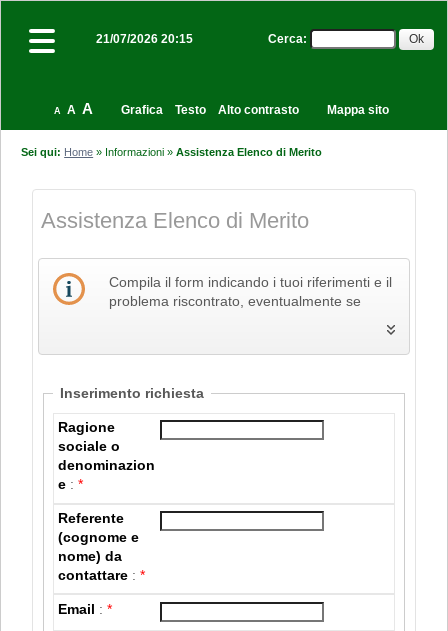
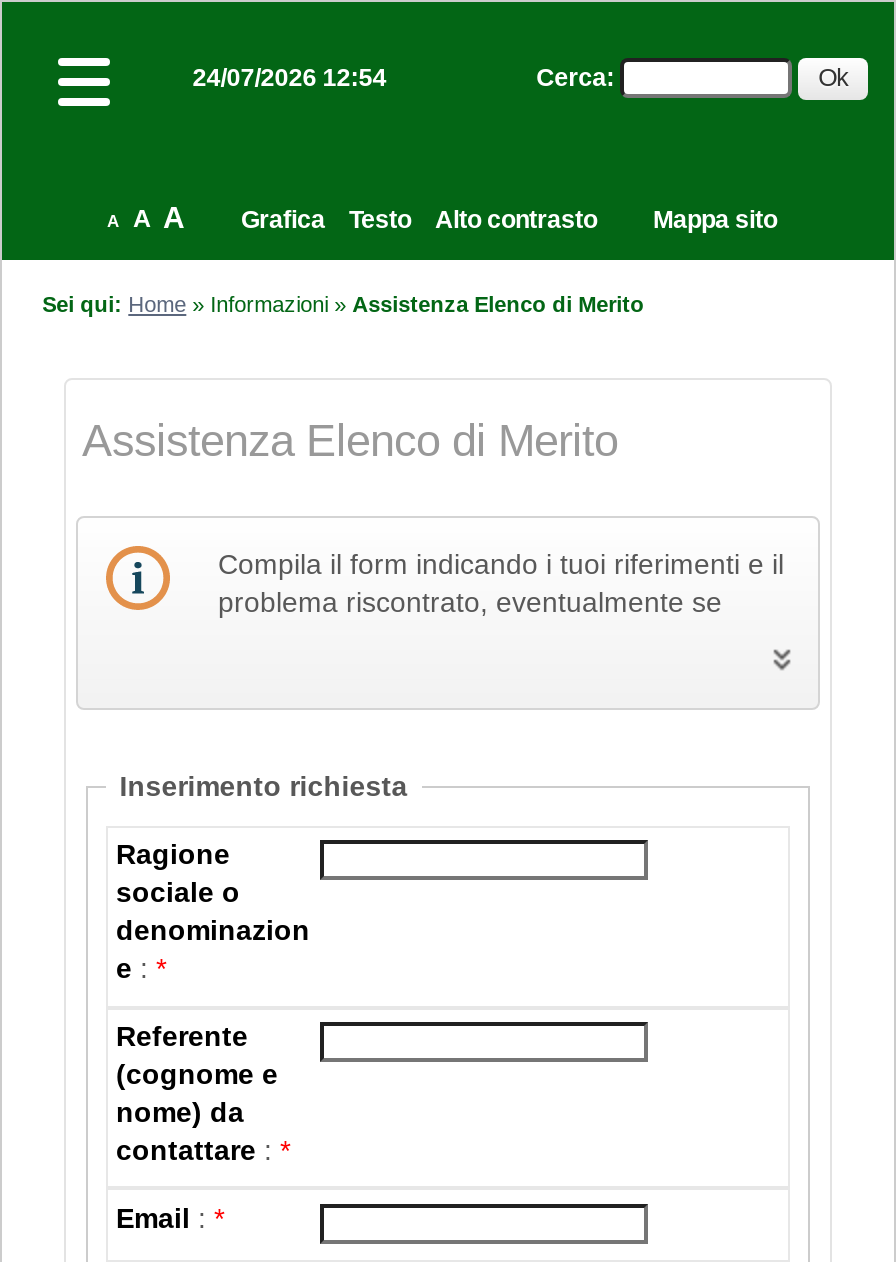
[96,32,193,46] 21/07/2026 20:15 -> [193,64,387,92] 24/07/2026 12:54

